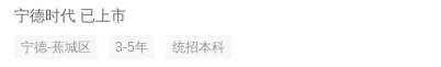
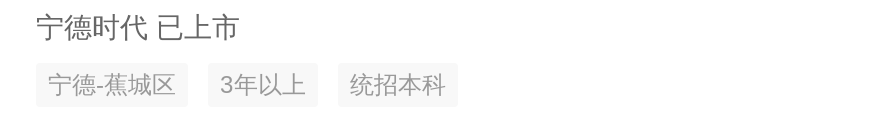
[21,39,225,54] 宁德-蕉城区 3-5年 统招本科 -> [48,70,446,98] 宁德-蕉城区 3年以上 统招本科

